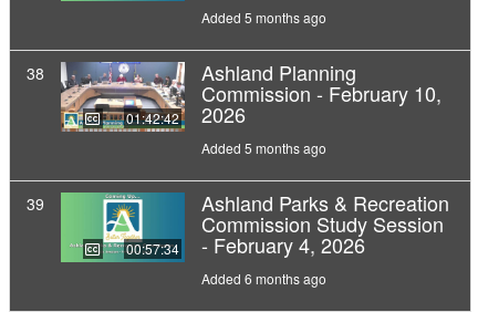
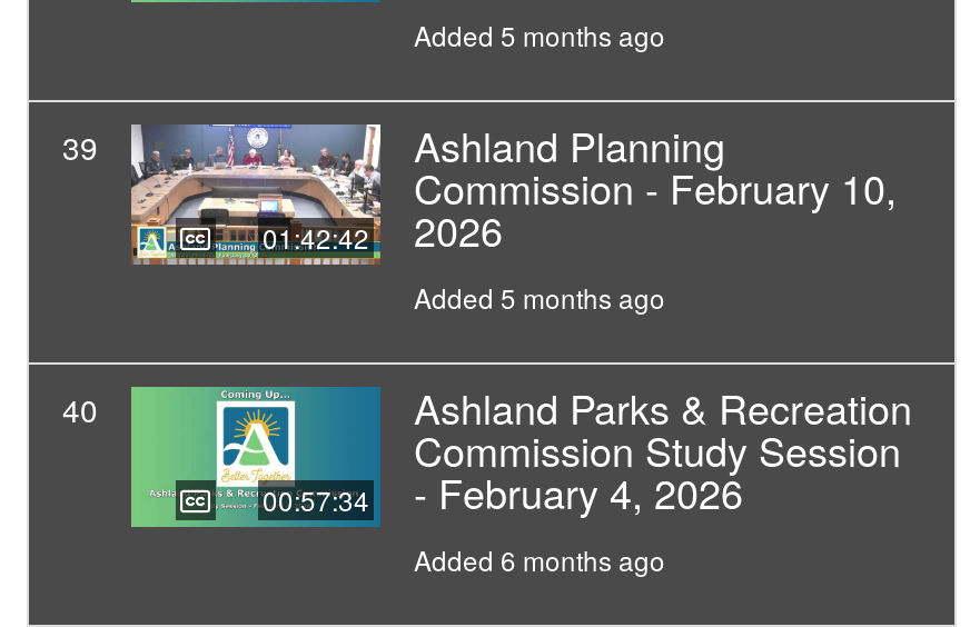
[27,63,44,85] 38 -> [62,126,98,170] 39
[27,193,44,215] 39 -> [62,388,98,432] 40

